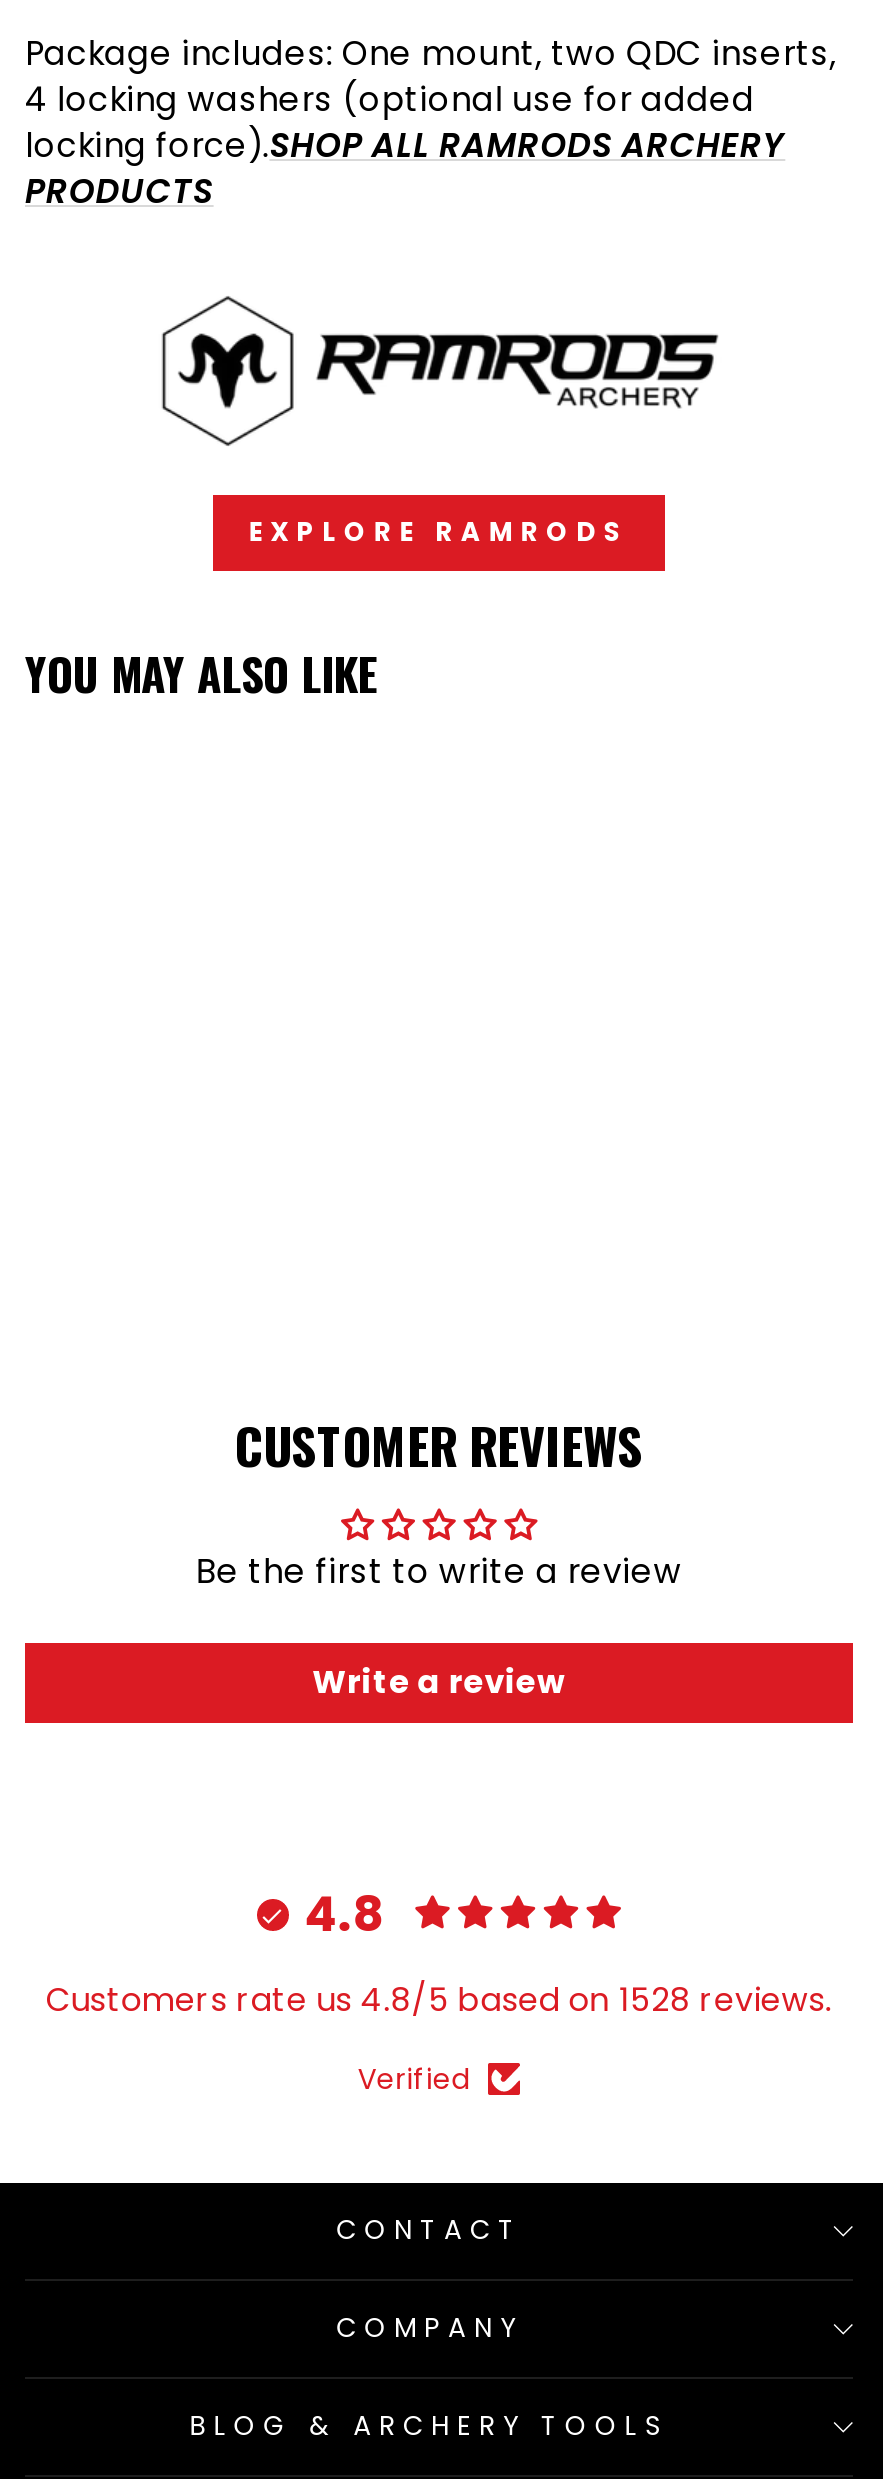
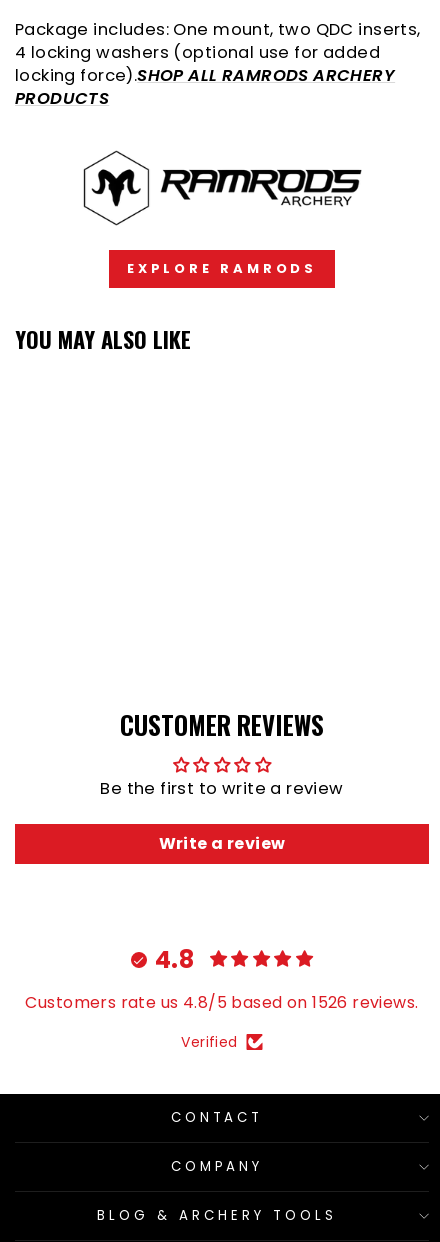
[46,1976,832,2022] Customers rate us 4.8/5 based on 1528 reviews. -> [25,991,418,1014] Customers rate us 4.8/5 based on 1526 reviews.

